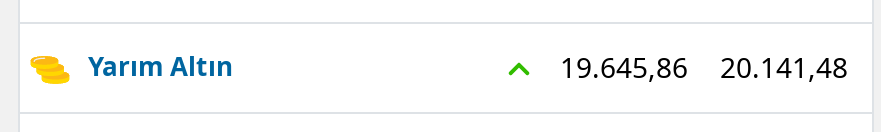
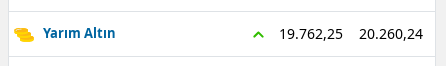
[560,48,688,86] 19.645,86 -> [279,24,343,43] 19.762,25
[720,48,848,86] 20.141,48 -> [359,24,423,43] 20.260,24

